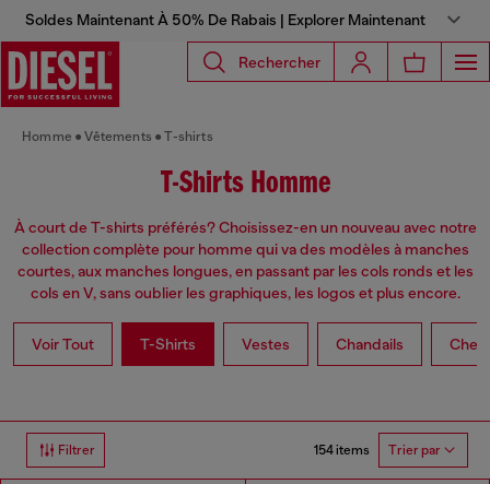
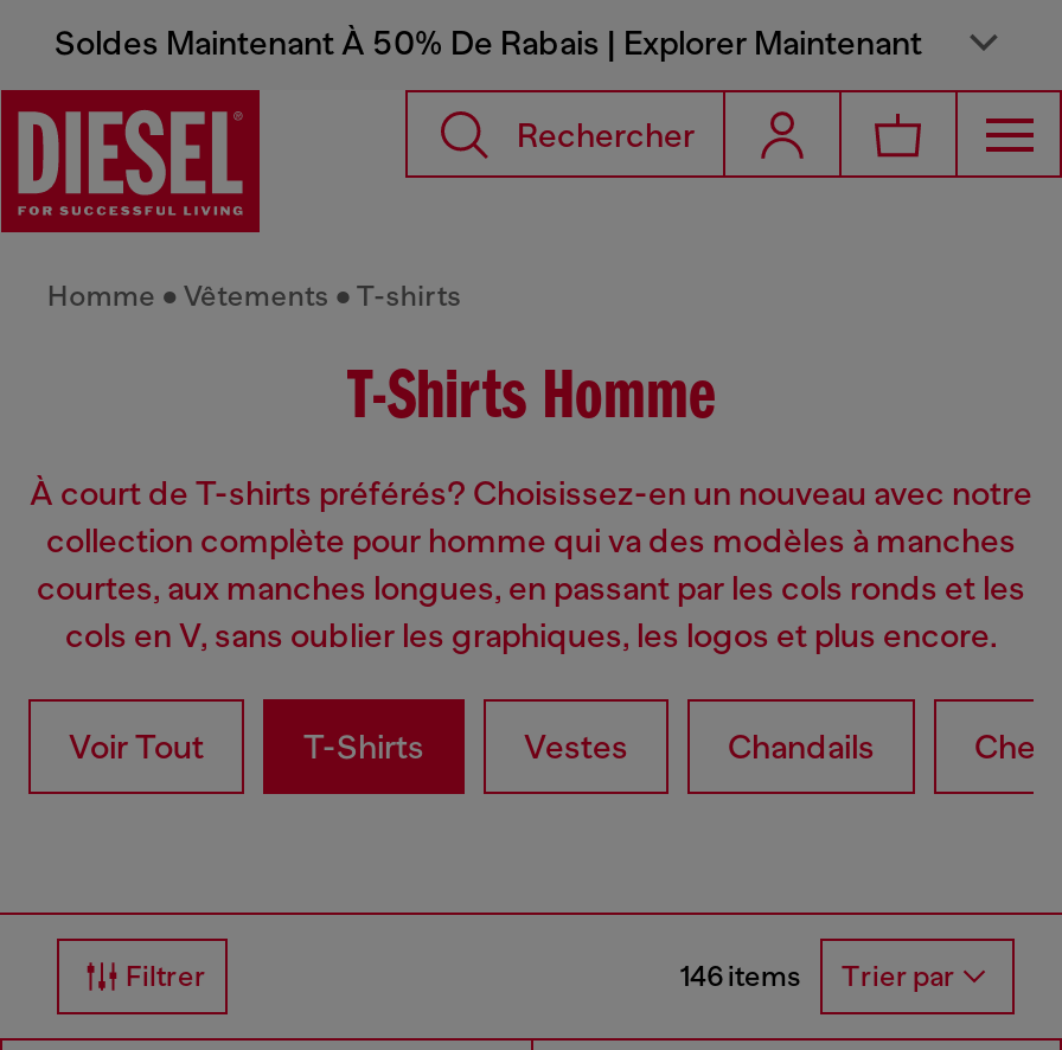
[314,442,441,458] 154 items Trier par -> [680,960,955,994] 146 items Trier par

